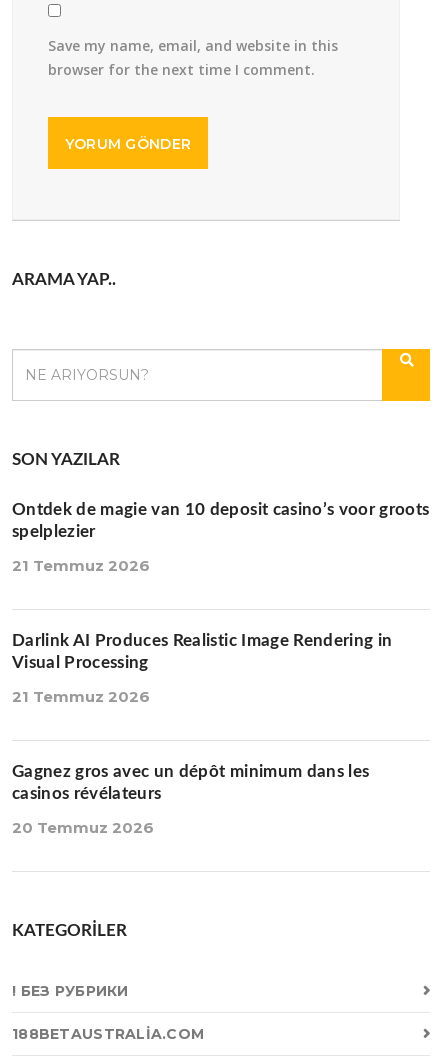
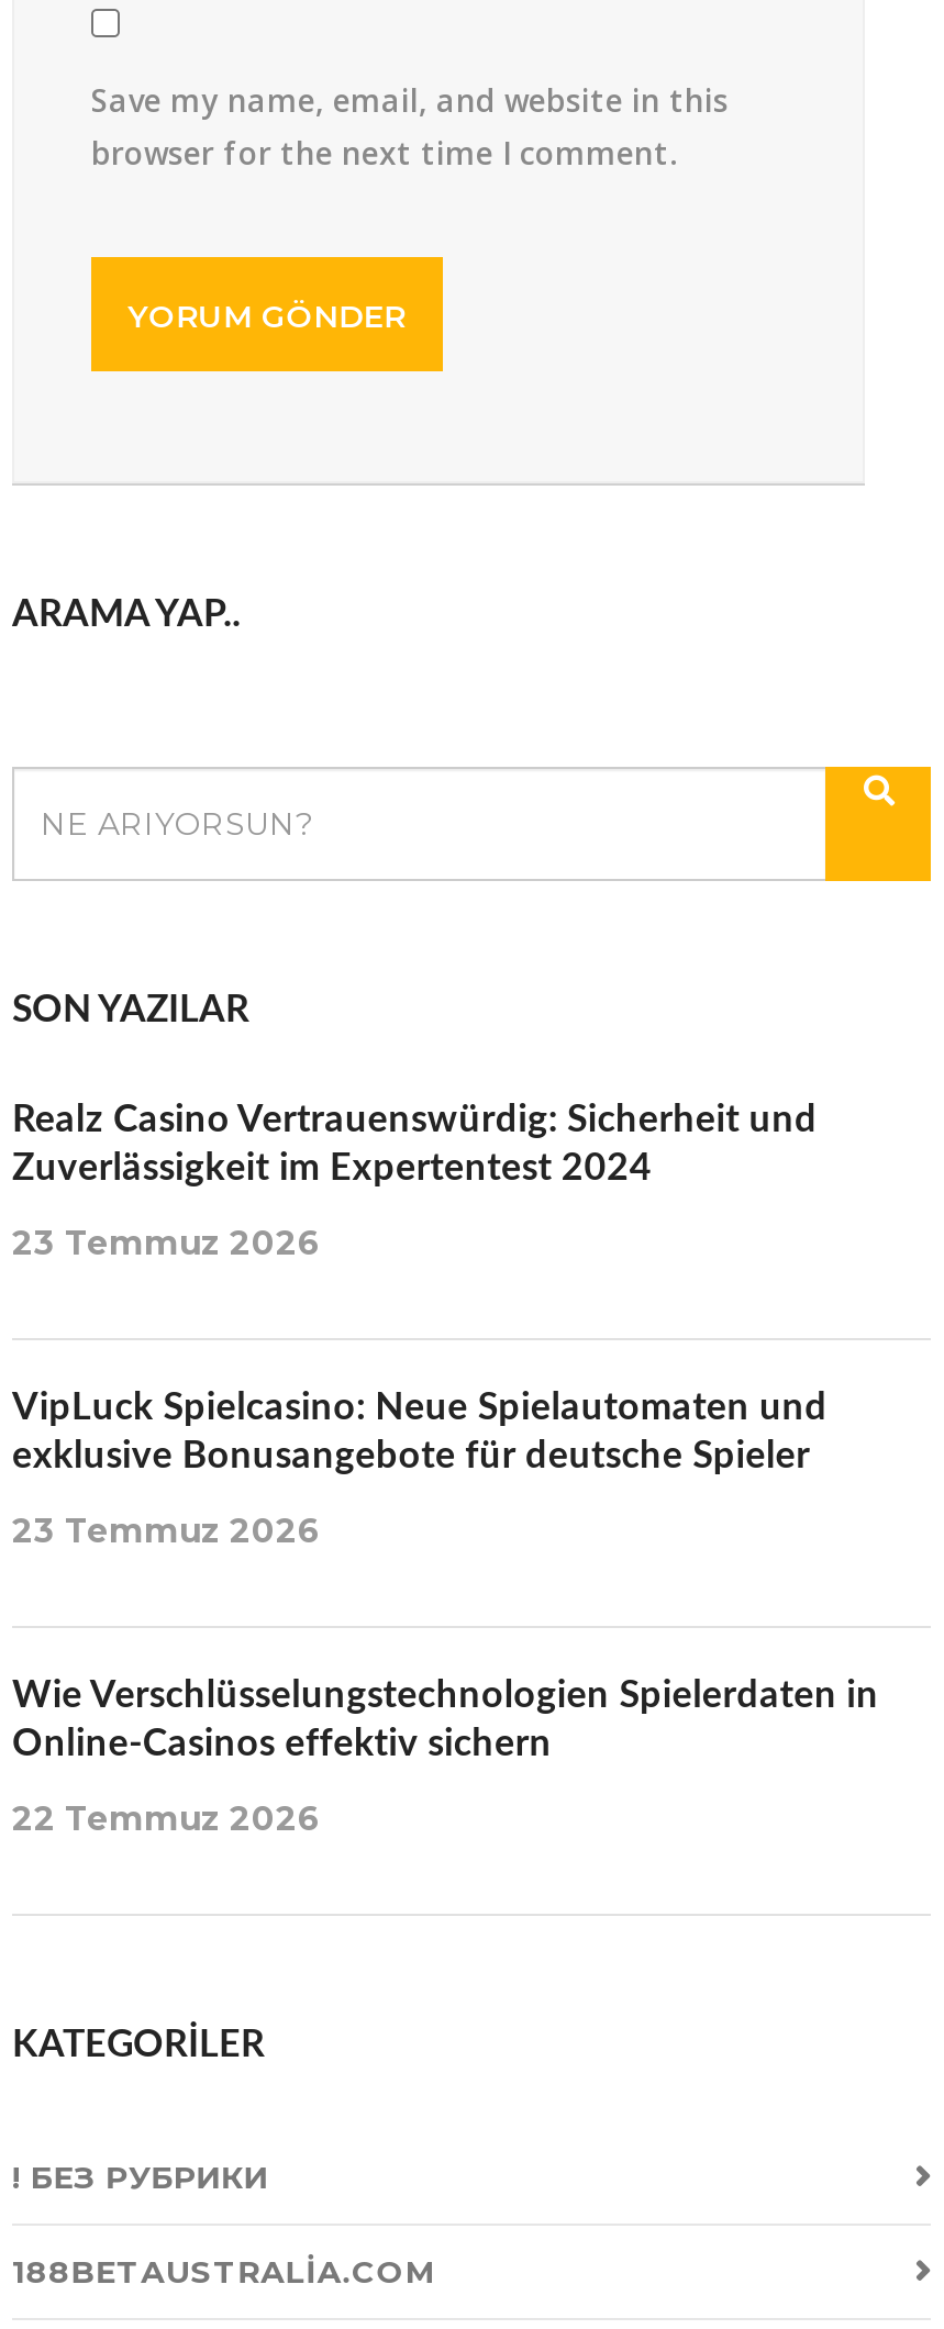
[12,501,429,540] Ontdek de magie van 10 deposit casino’s voor groots | spelplezier -> [12,1101,817,1186] Realz Casino Vertrauenswürdig: Sicherheit und | Zuverlässigkeit im Expertentest 2024
[12,556,150,575] 21 Temmuz 2026 -> [12,1222,322,1263] 23 Temmuz 2026
[12,632,392,671] Darlink AI Produces Realistic Image Rendering in | Visual Processing -> [12,1389,828,1474] VipLuck Spielcasino: Neue Spielautomaten und | exklusive Bonusangebote für deutsche Spieler
[12,687,150,706] 21 Temmuz 2026 -> [12,1509,322,1551] 23 Temmuz 2026
[12,763,369,802] Gagnez gros avec un dépôt minimum dans les | casinos révélateurs -> [12,1676,879,1762] Wie Verschlüsselungstechnologien Spielerdaten in | Online-Casinos effektiv sichern
[12,818,154,837] 20 Temmuz 2026 -> [12,1797,322,1839] 22 Temmuz 2026

